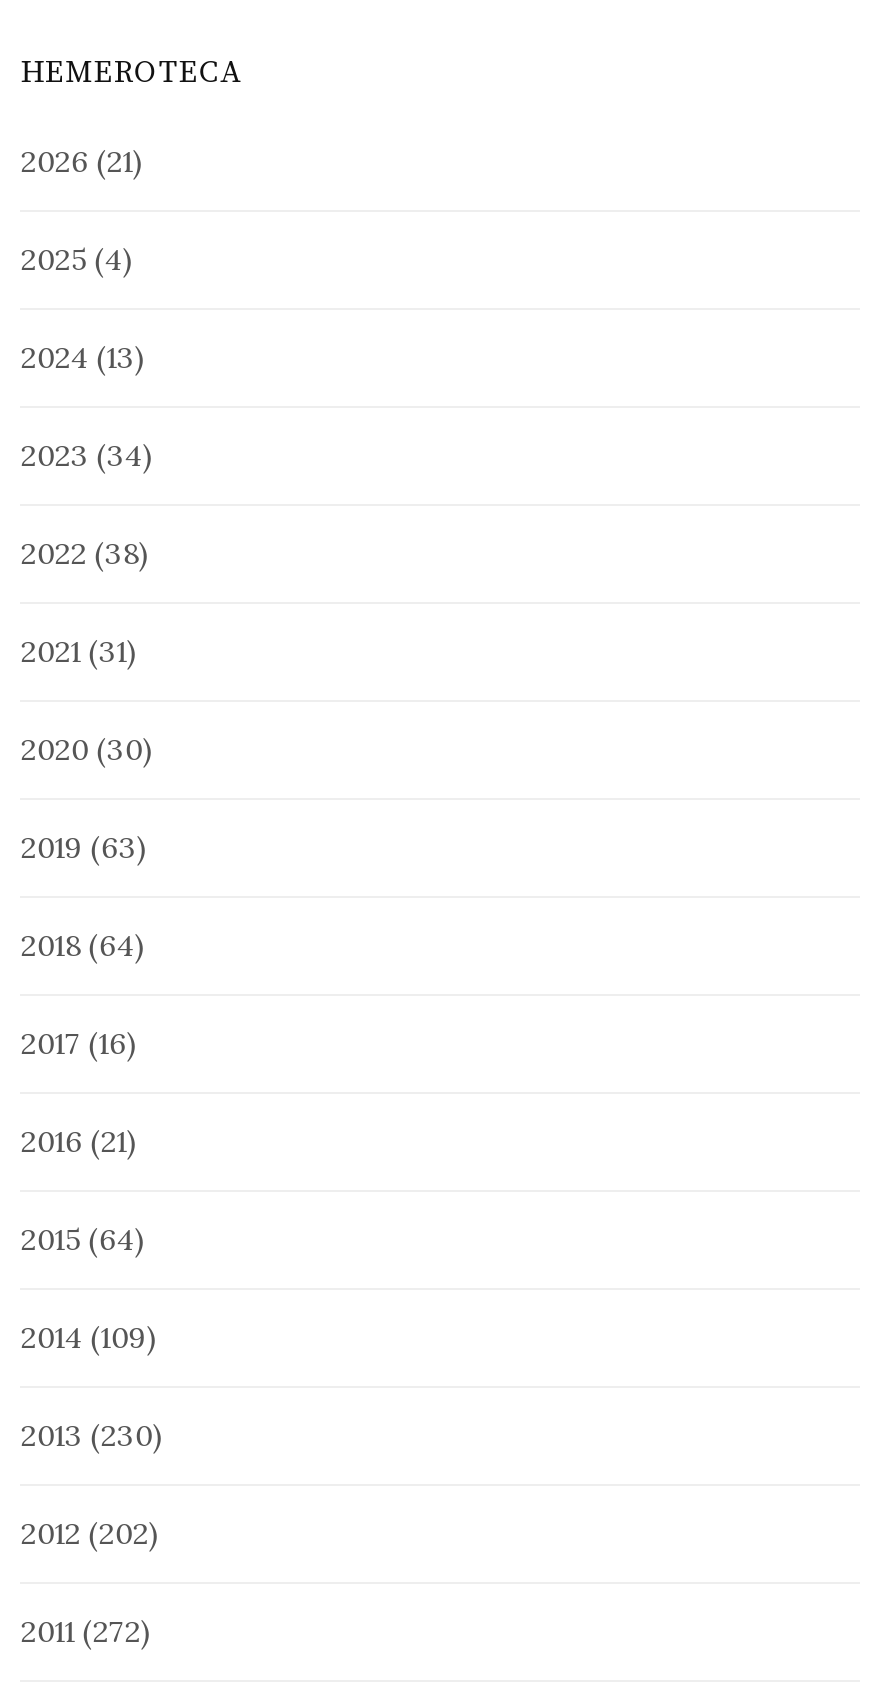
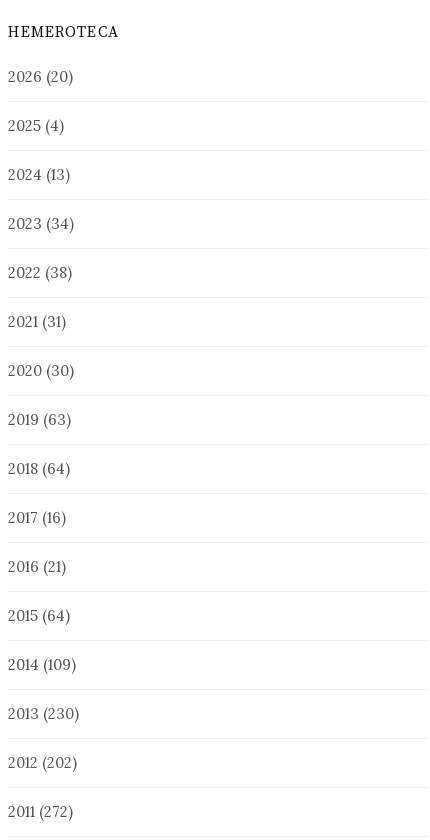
[21,141,143,179] 2026 (21) -> [8,67,73,86] 2026 (20)

